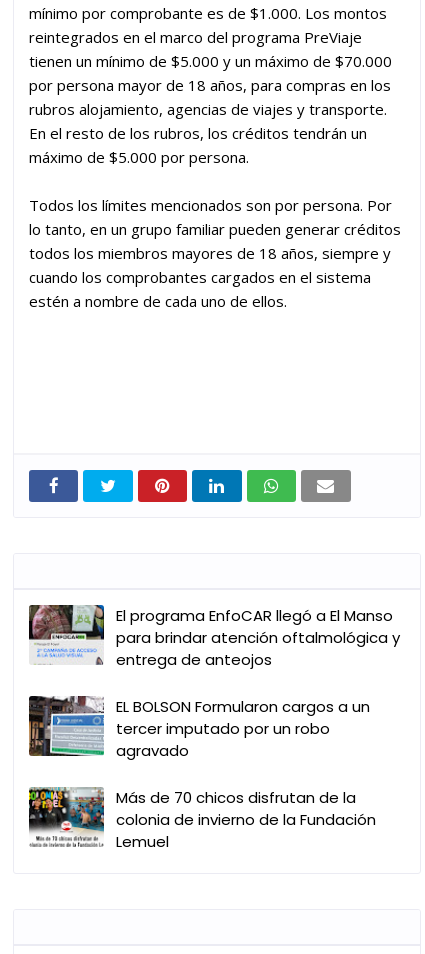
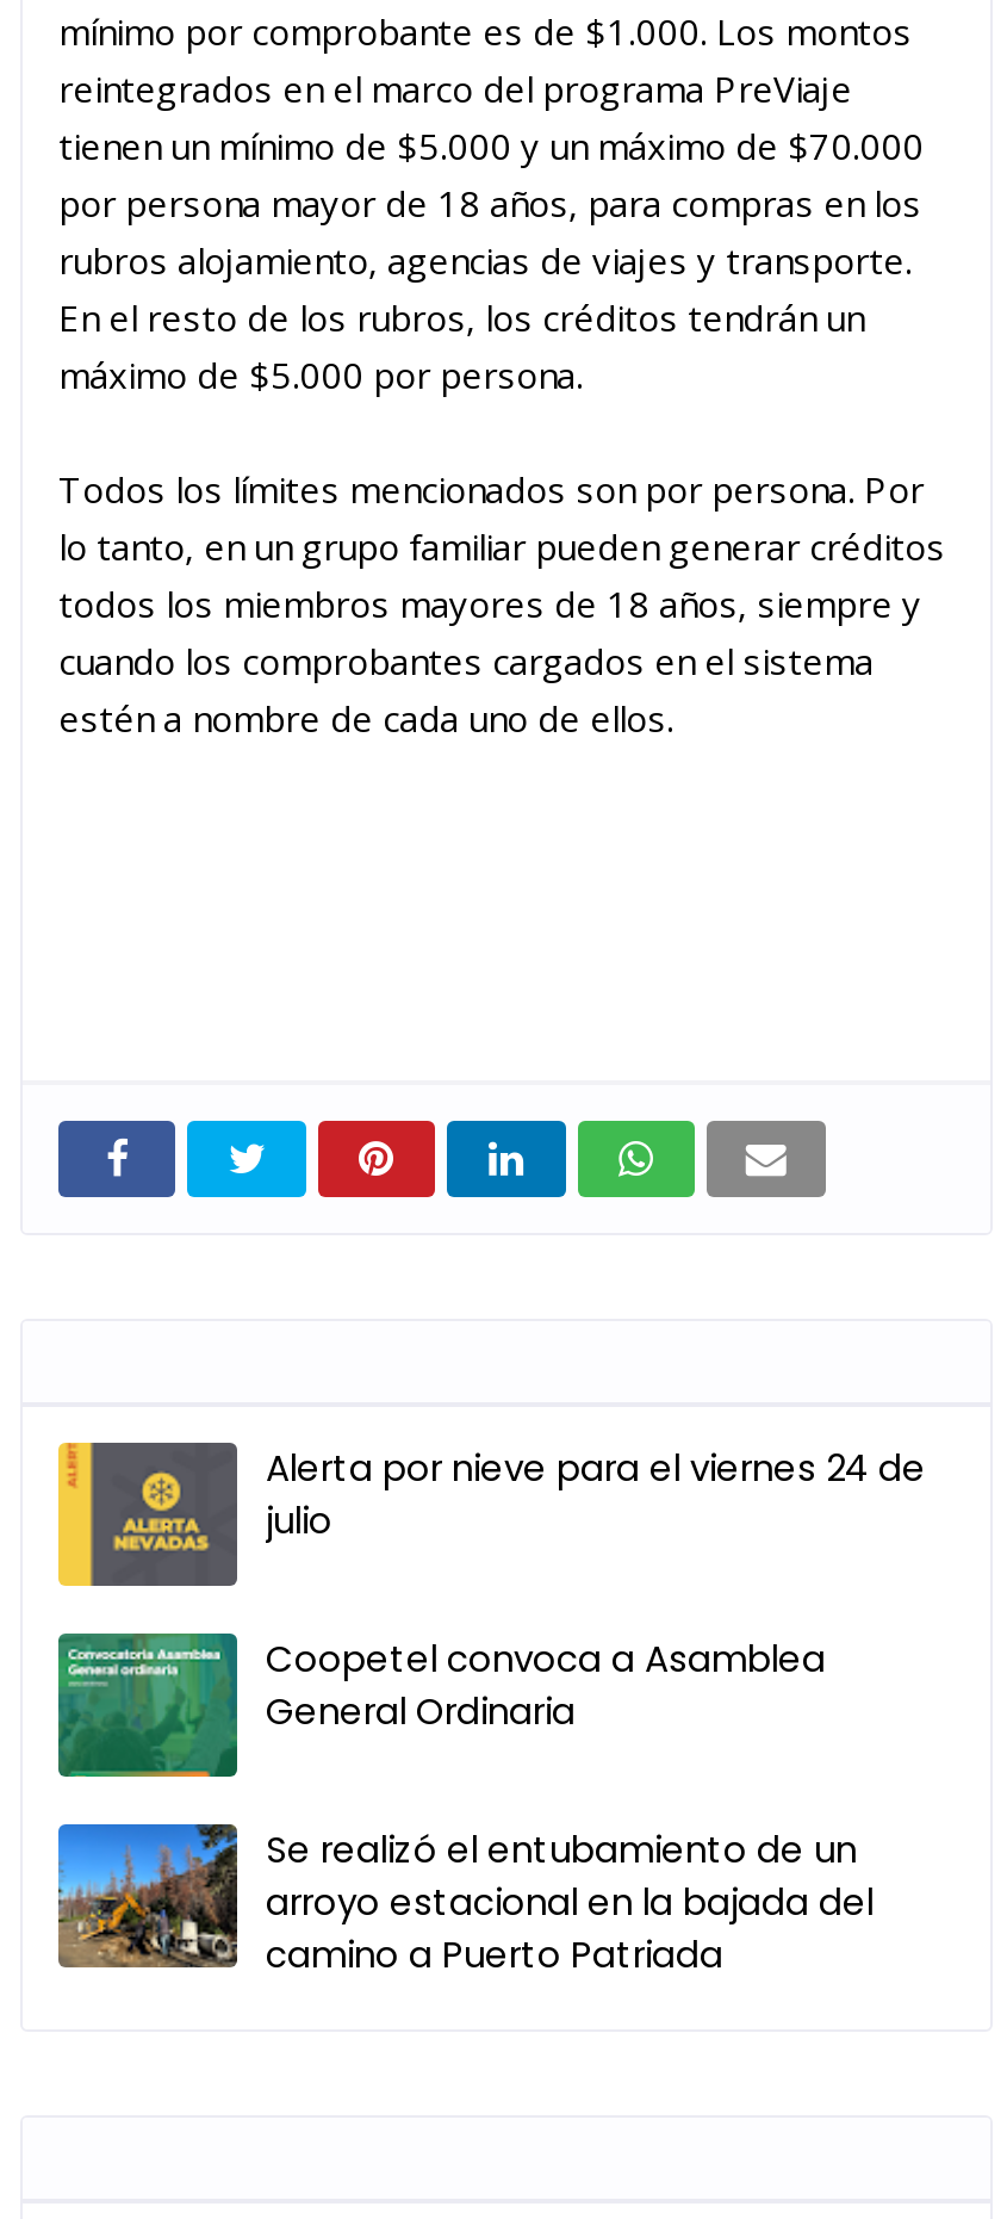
[28,604,400,670] [image] | El programa EnfoCAR llegó a El Manso | para brindar atención oftalmológica y | entrega de anteojos -> [56,1440,926,1588] [image] | Alerta por nieve para el viernes 24 de | julio
[28,695,370,761] [image] | EL BOLSON Formularon cargos a un | tercer imputado por un robo | agravado -> [56,1631,826,1779] [image] | Coopetel convoca a Asamblea | General Ordinaria
[28,786,376,852] [image] | Más de 70 chicos disfrutan de la | colonia de invierno de la Fundación | Lemuel -> [56,1822,874,1979] [image] | Se realizó el entubamiento de un | arroyo estacional en la bajada del | camino a Puerto Patriada

